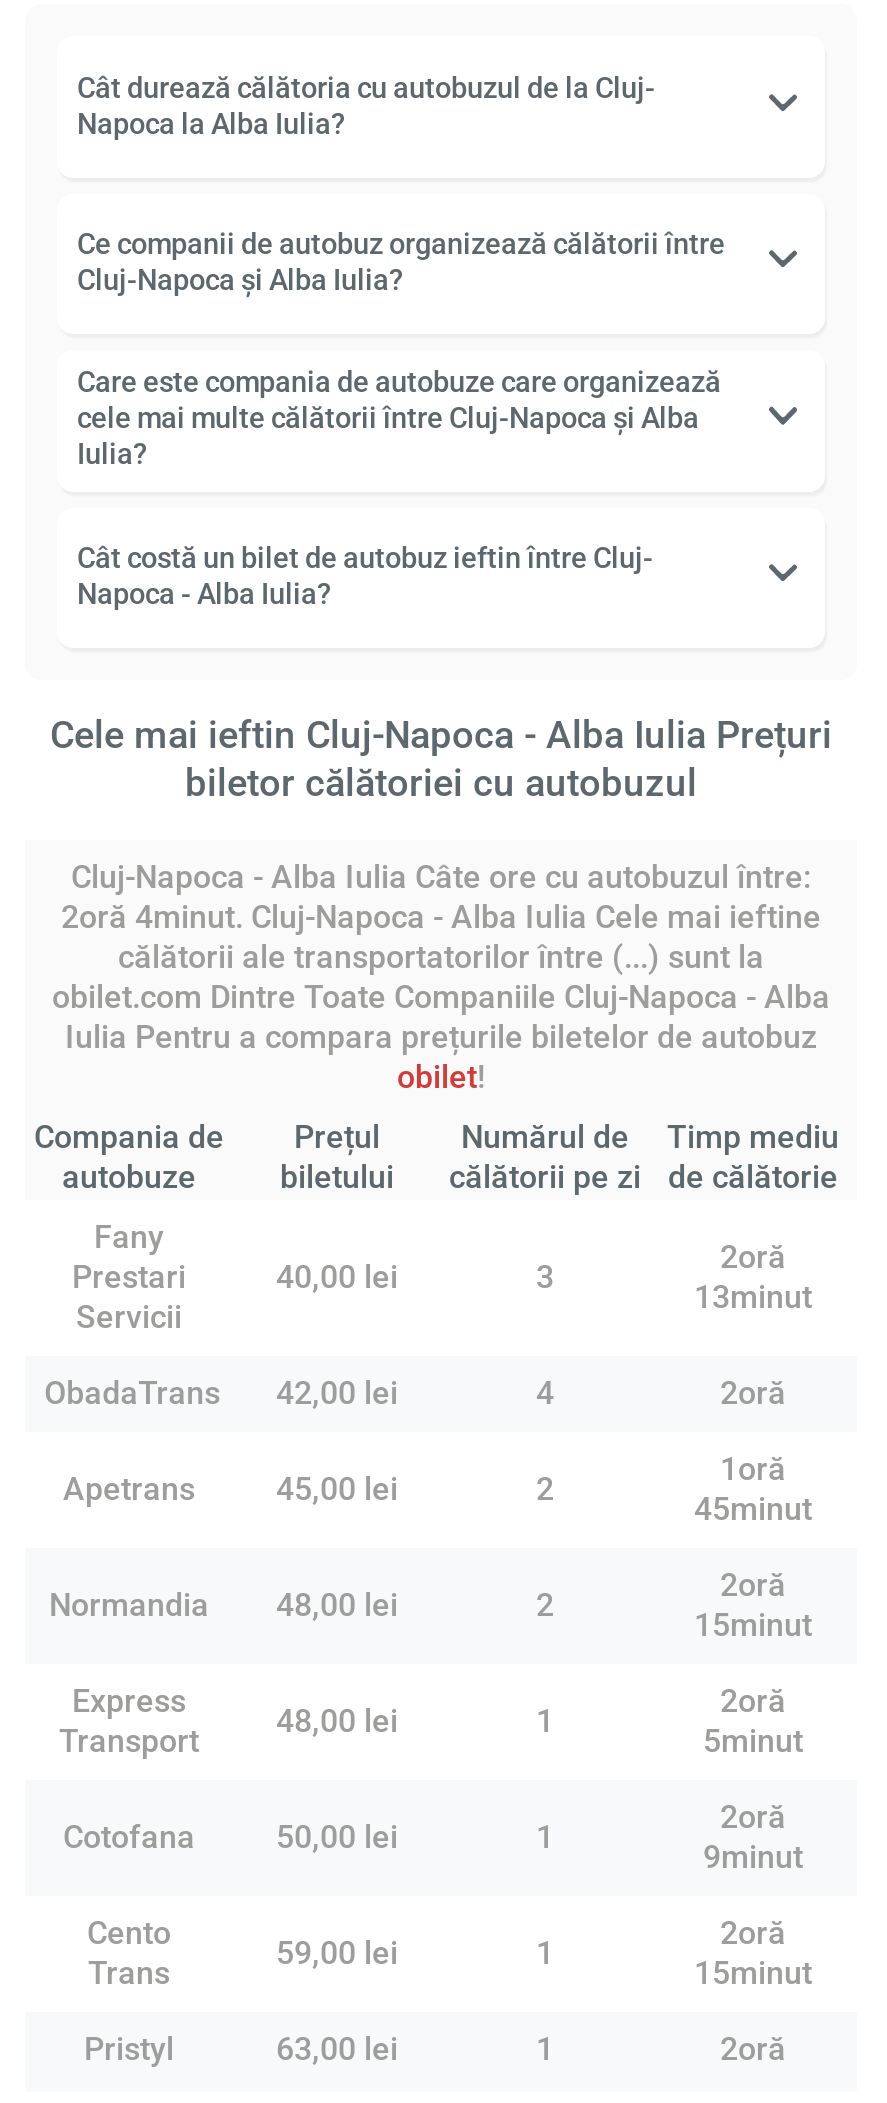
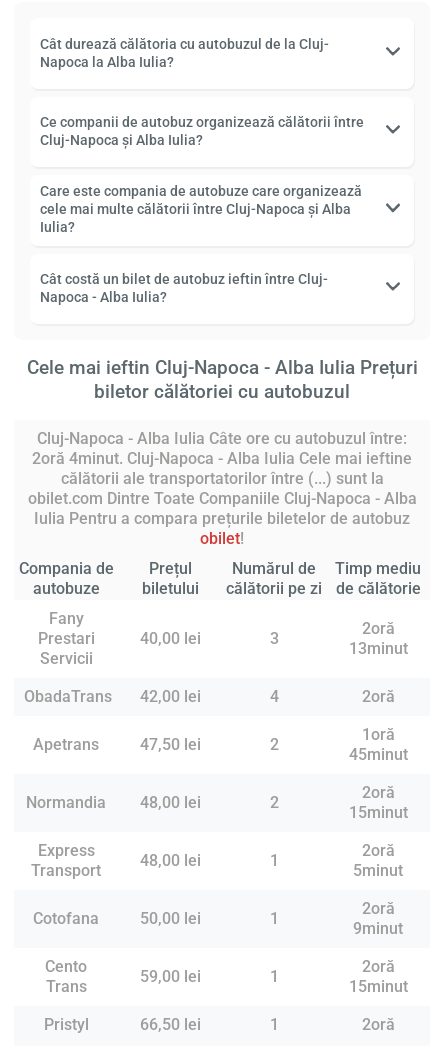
[276,1470,398,1508] 45,00 lei -> [139,735,200,754] 47,50 lei
[276,2030,398,2068] 63,00 lei -> [139,1015,200,1034] 66,50 lei

